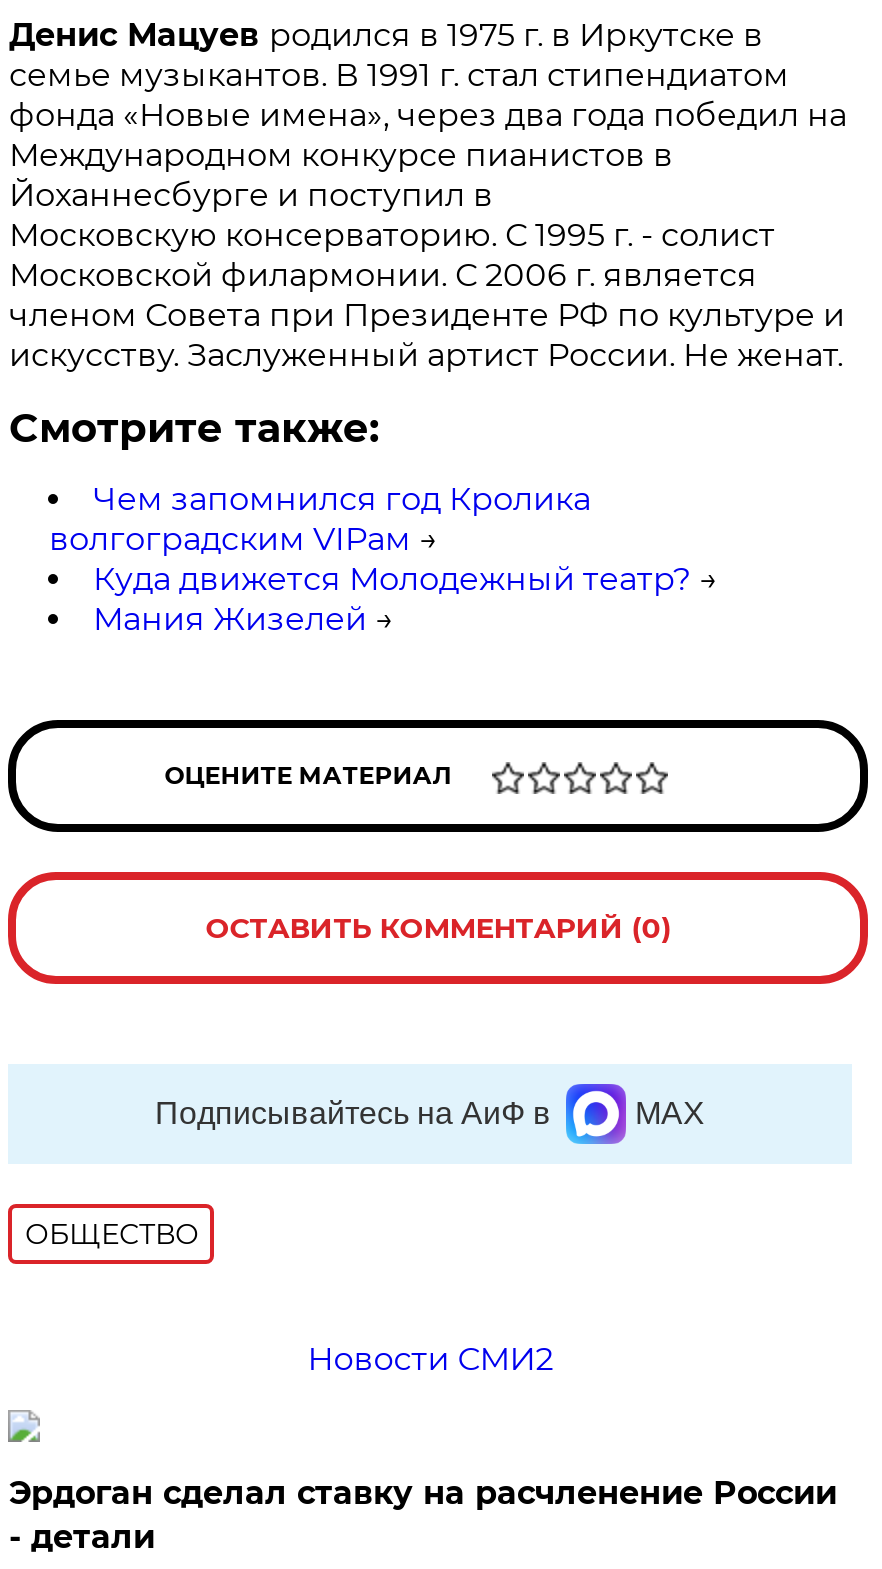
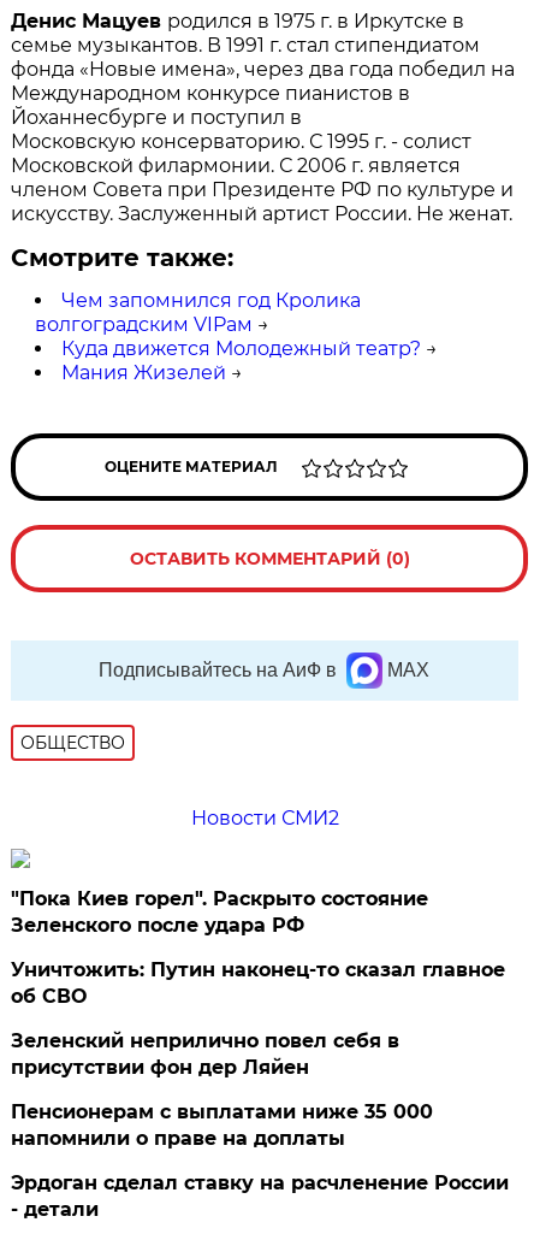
none -> [11,887,506,1150] "Пока Киев горел". Раскрыто состояние | Зеленского после удара РФ | Уничтожить: Путин наконец-то сказал главное | об СВО | Зеленский неприлично повел cебя в | присутствии фон дер Ляйен | Пенсионерам с выплатами ниже 35 000 | напомнили о праве на доплаты

